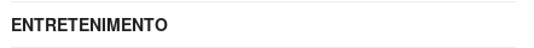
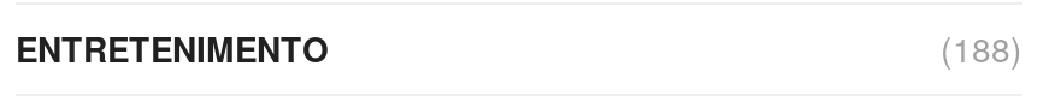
none -> [941,24,1022,72] (188)

